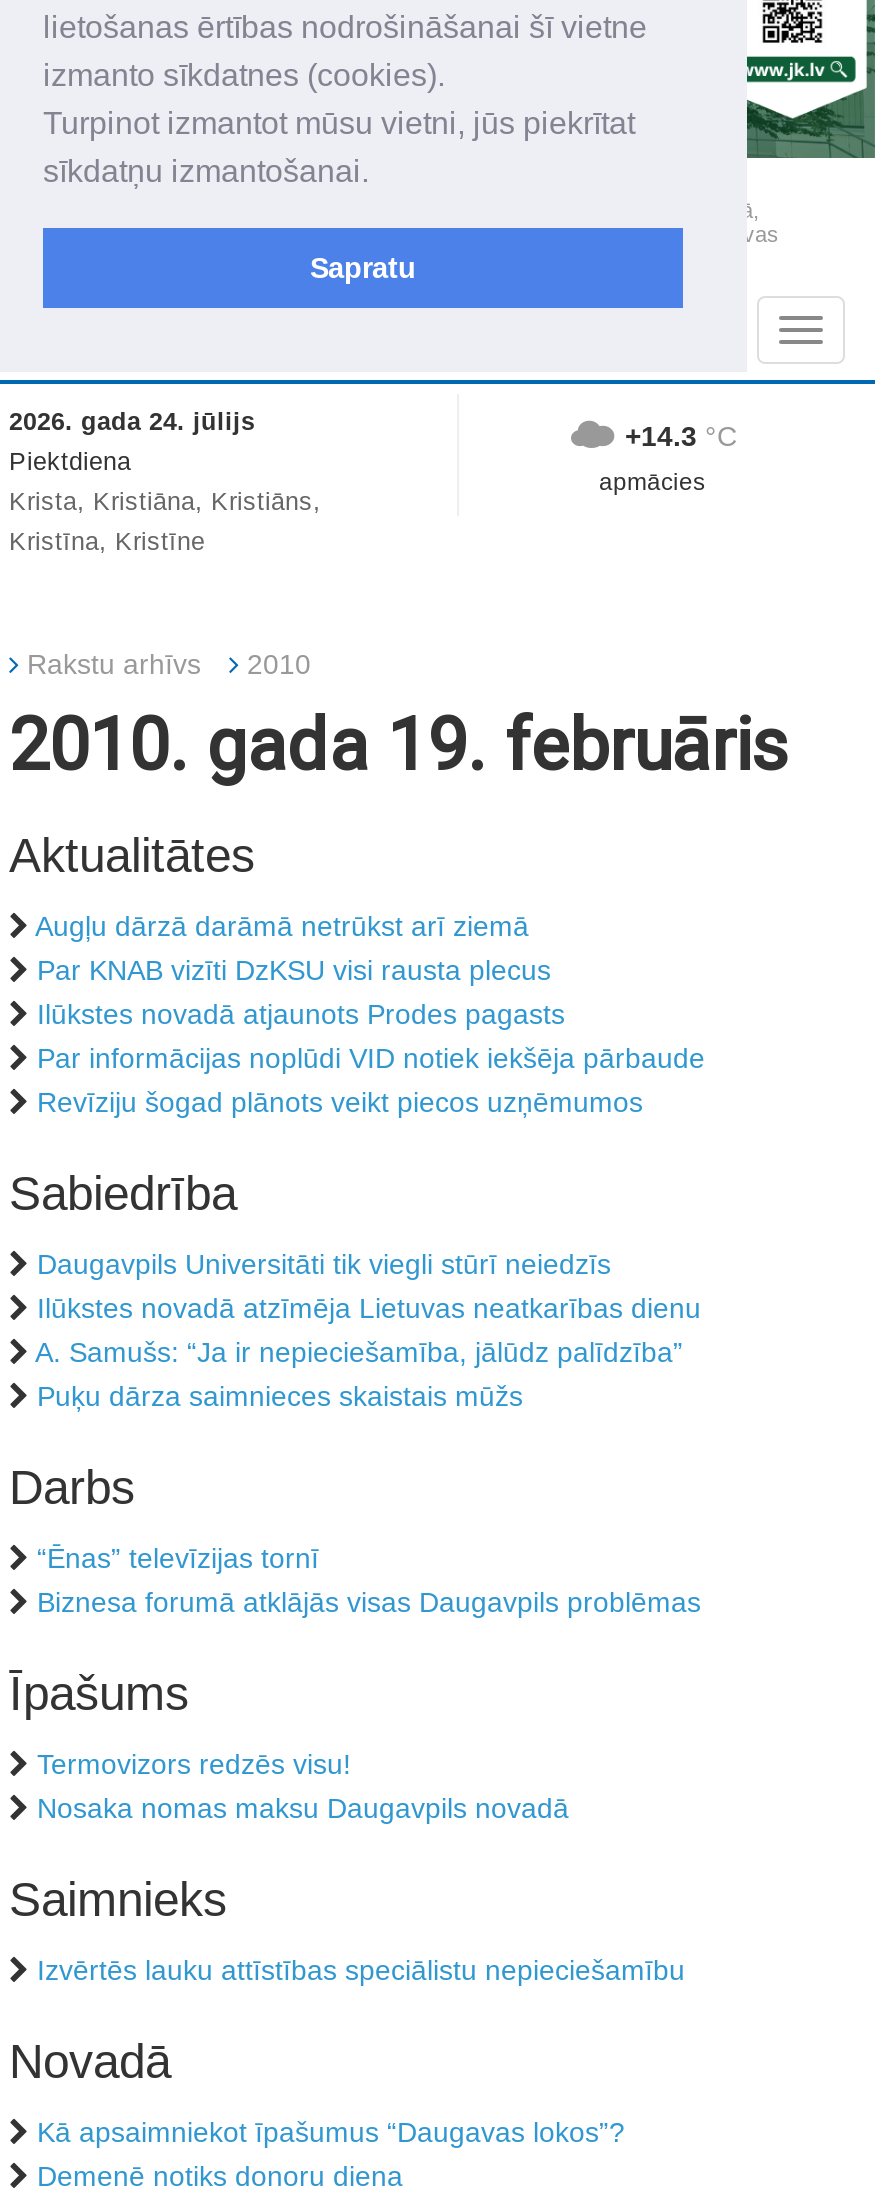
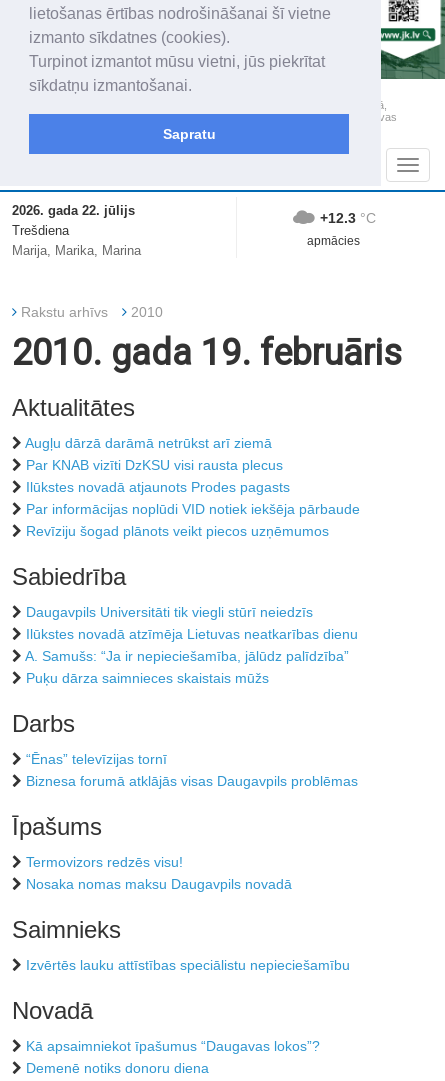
[9,409,321,557] 2026. gada 24. jūlijs | Piektdiena | Krista, Kristiāna, Kristiāns, | Kristīna, Kristīne -> [12,204,141,258] 2026. gada 22. jūlijs | Trešdiena | Marija, Marika, Marina
[625,421,737,453] +14.3 °C -> [320,210,376,226] +12.3 °C

